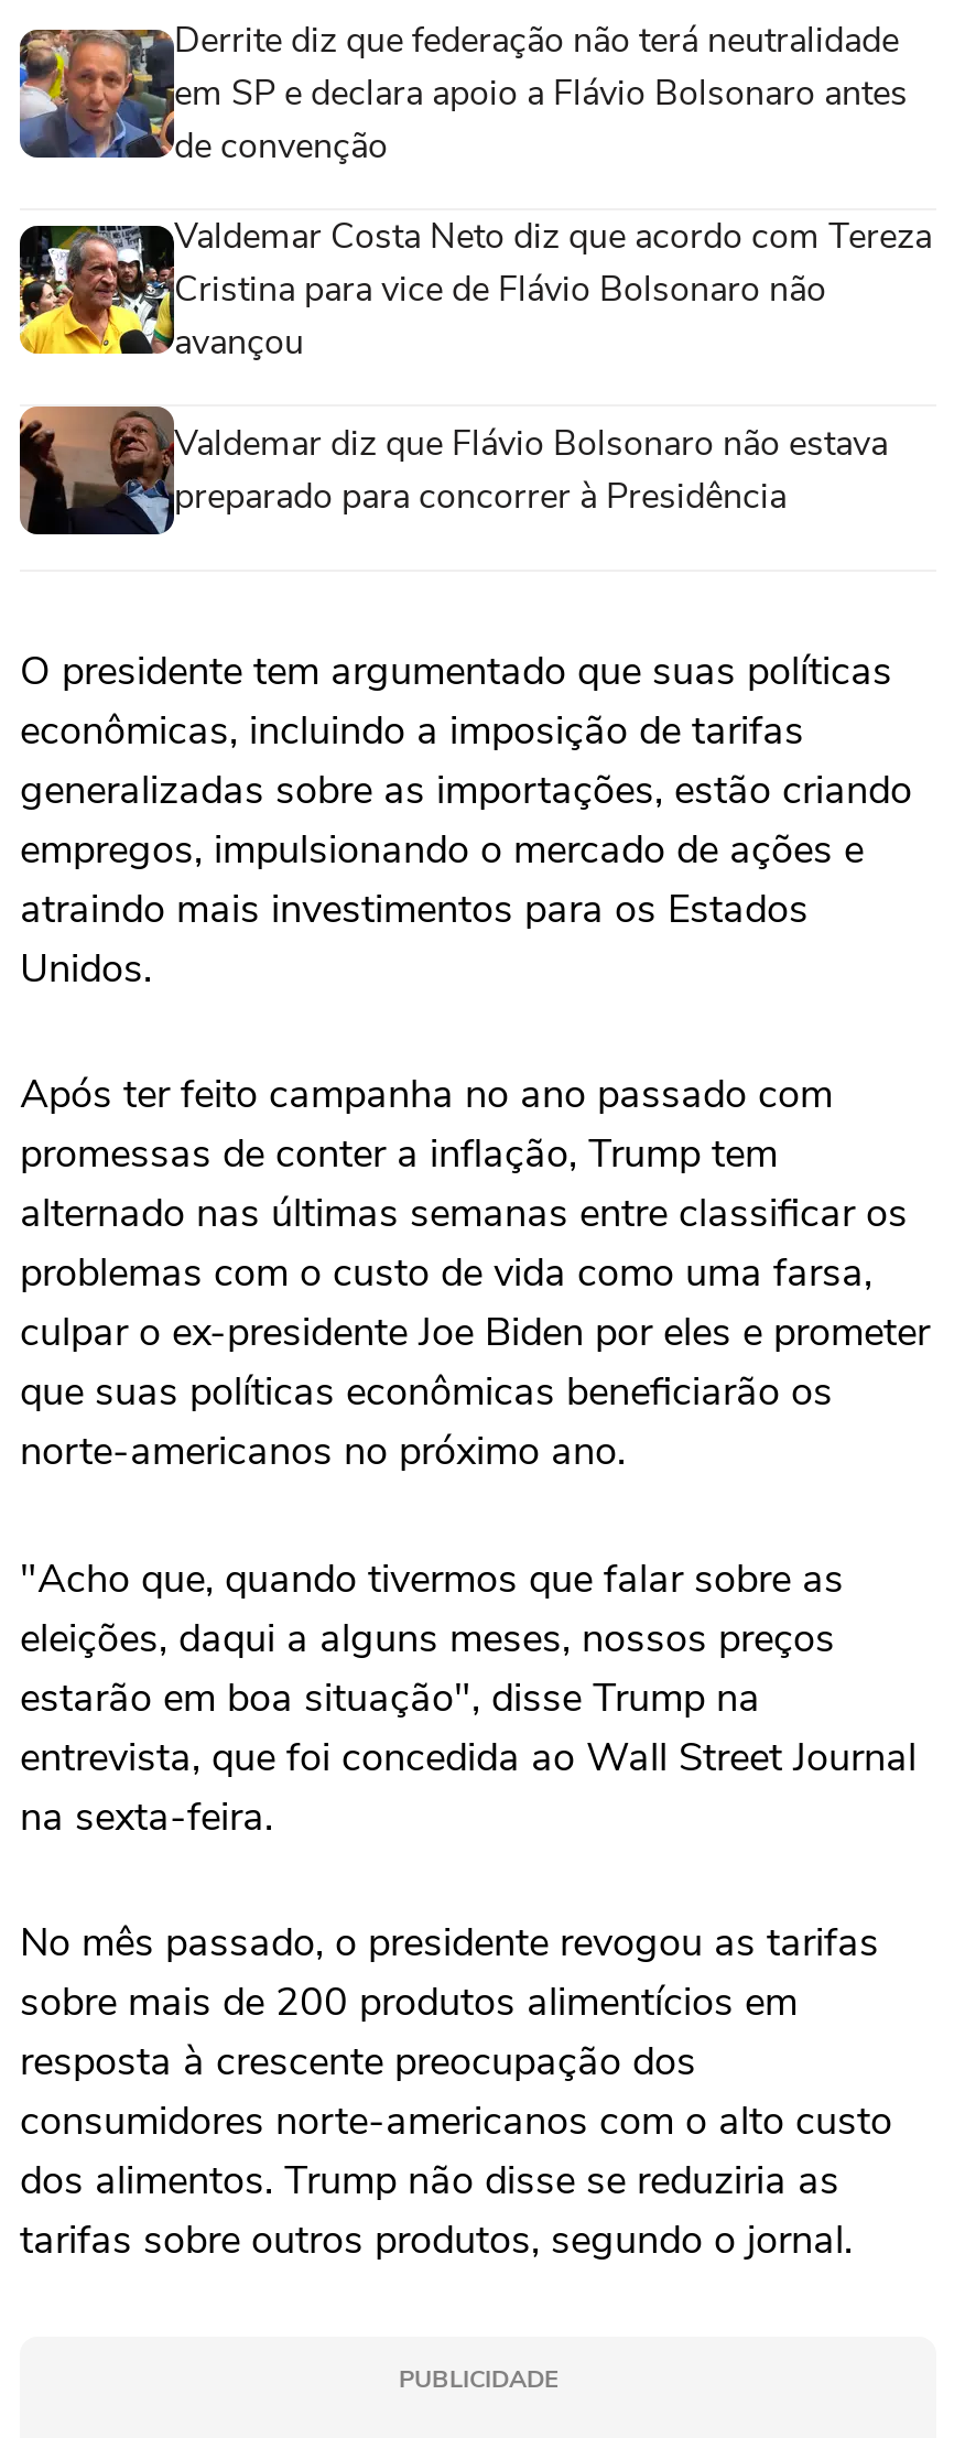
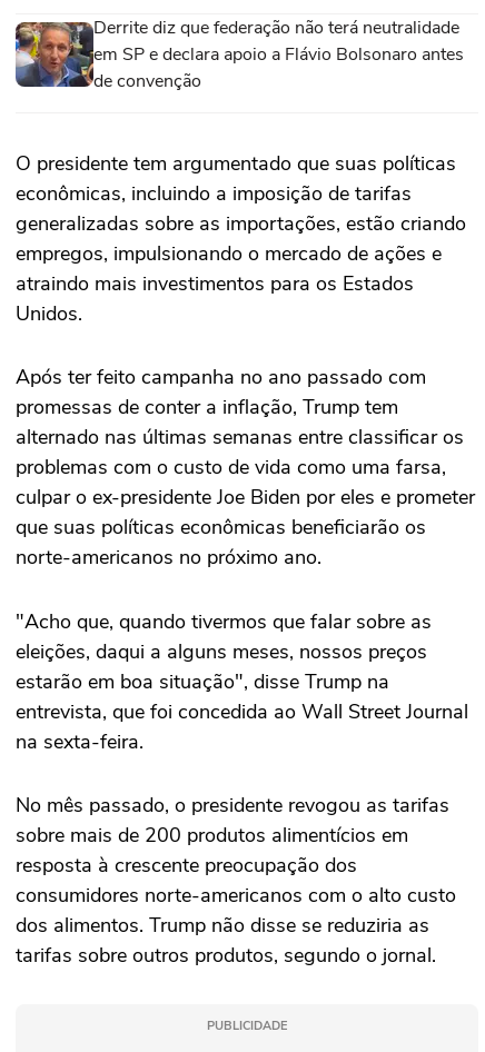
[18,213,932,521] [image] | Valdemar Costa Neto diz que acordo com Tereza | Cristina para vice de Flávio Bolsonaro não | avançou | Valdemar diz que Flávio Bolsonaro não estava | preparado para concorrer à Presidência -> none
[18,404,143,537] [image] -> none

